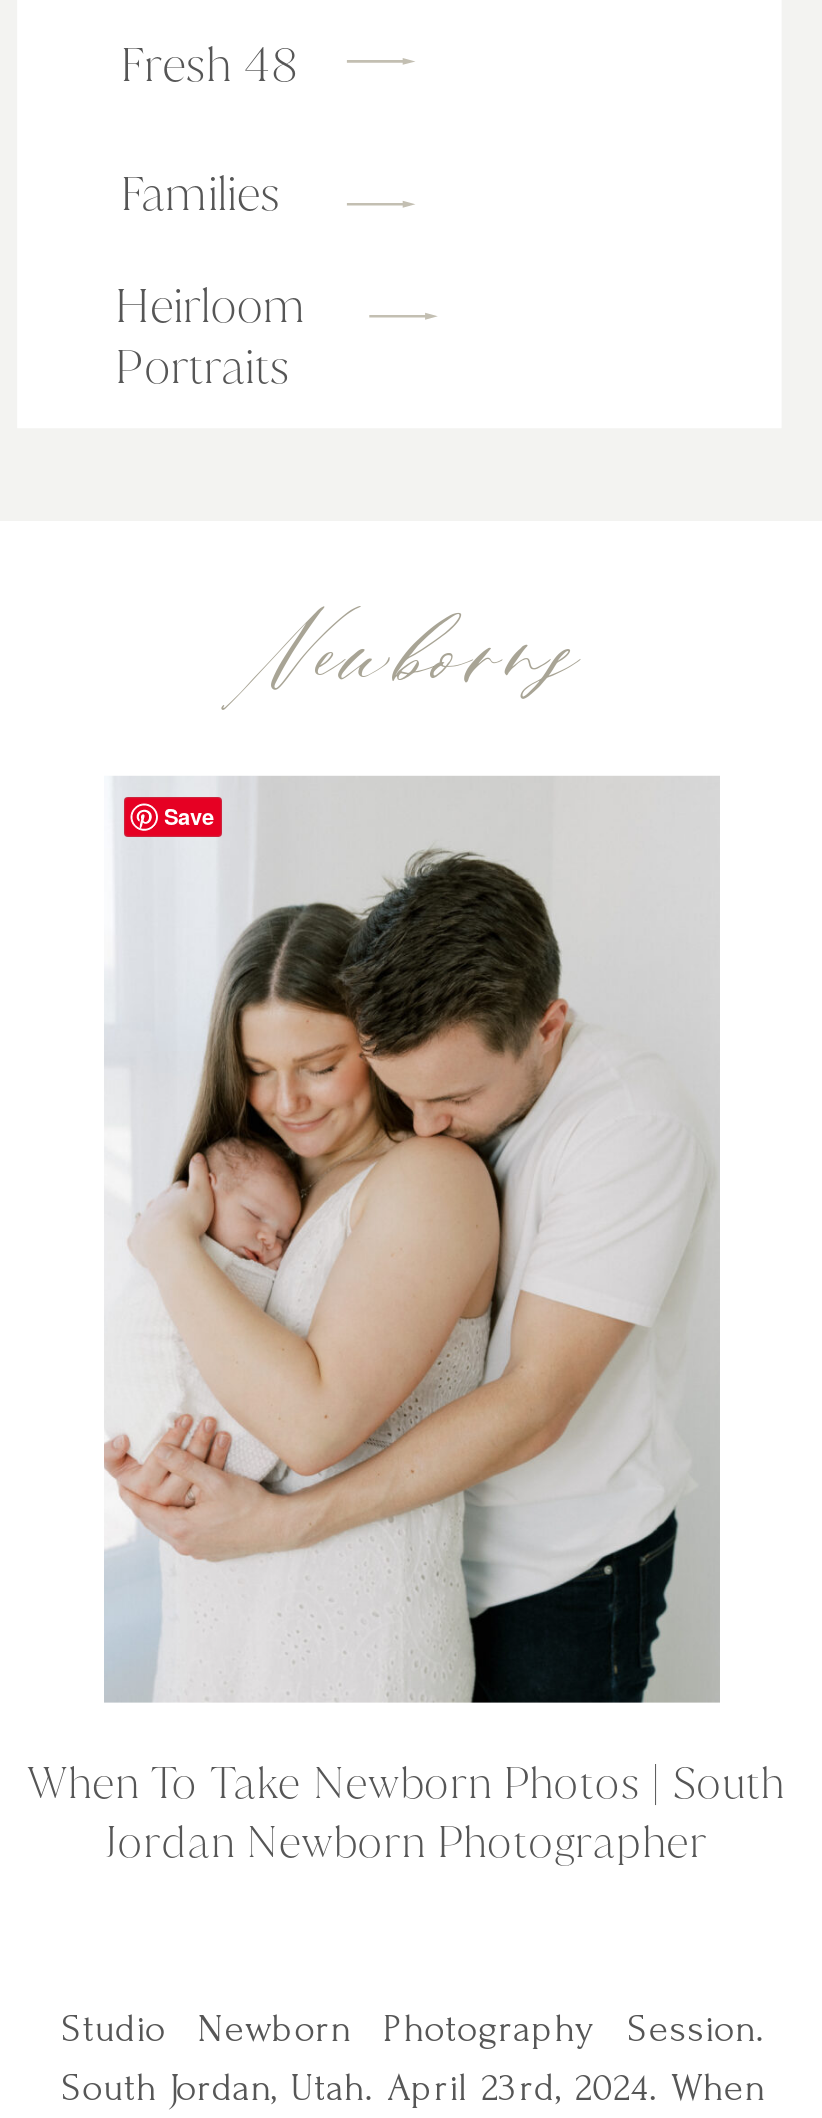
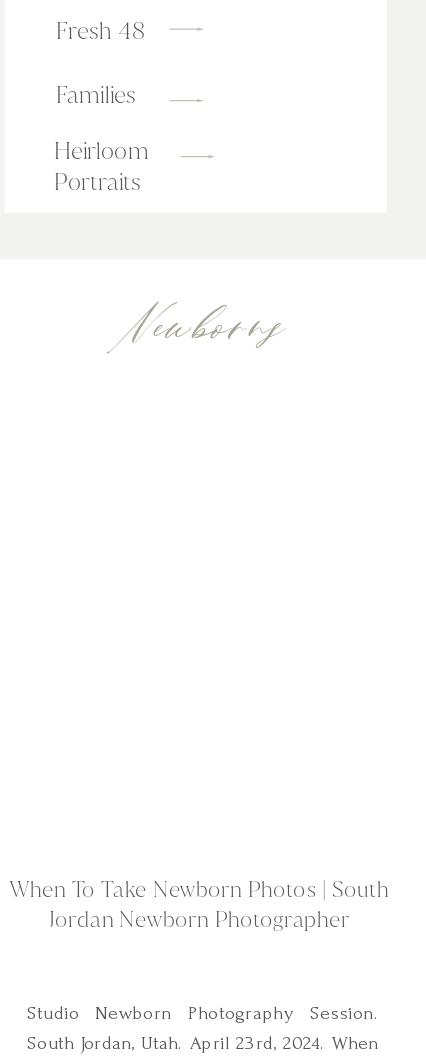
[102,777,720,1705] [image] | Save -> none

